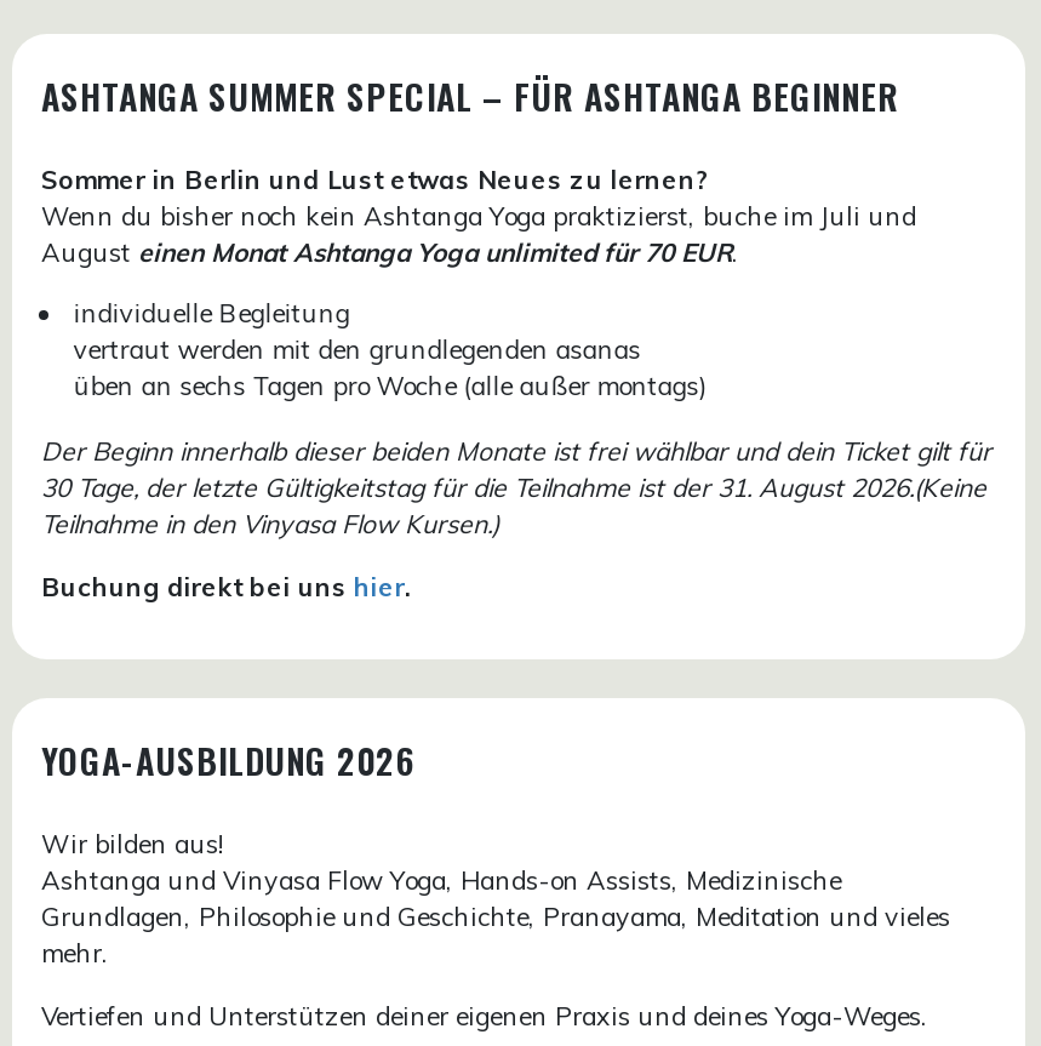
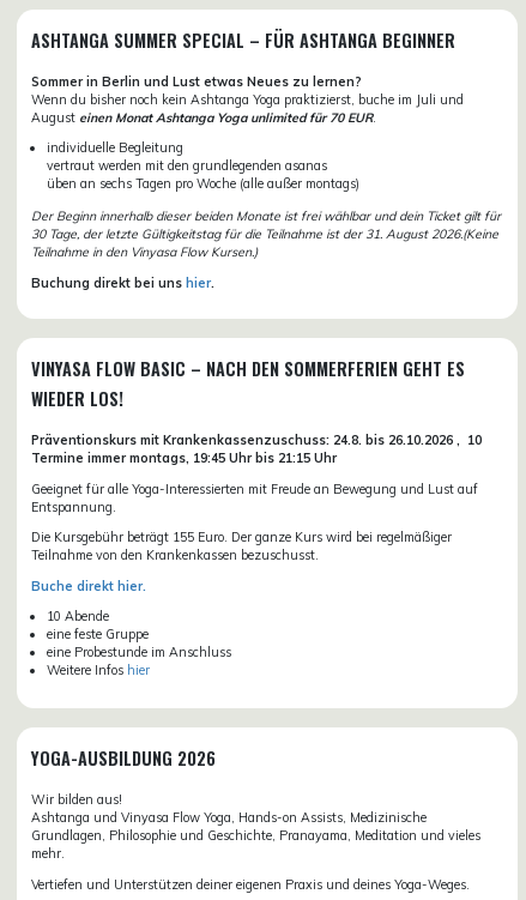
none -> [31,356,482,678] VINYASA FLOW BASIC – NACH DEN SOMMERFERIEN GEHT ES | WIEDER LOS! | Präventionskurs mit Krankenkassenzuschuss: 24.8. bis 26.10.2026 , 10 | Termine immer montags, 19:45 Uhr bis 21:15 Uhr | Geeignet für alle Yoga-Interessierten mit Freude an Bewegung und Lust auf | Entspannung. | Die Kursgebühr beträgt 155 Euro. Der ganze Kurs wird bei regelmäßiger | Teilnahme von den Krankenkassen bezuschusst. | Buche direkt hier. | 10 Abende | eine feste Gruppe | eine Probestunde im Anschluss | Weitere Infos hier

